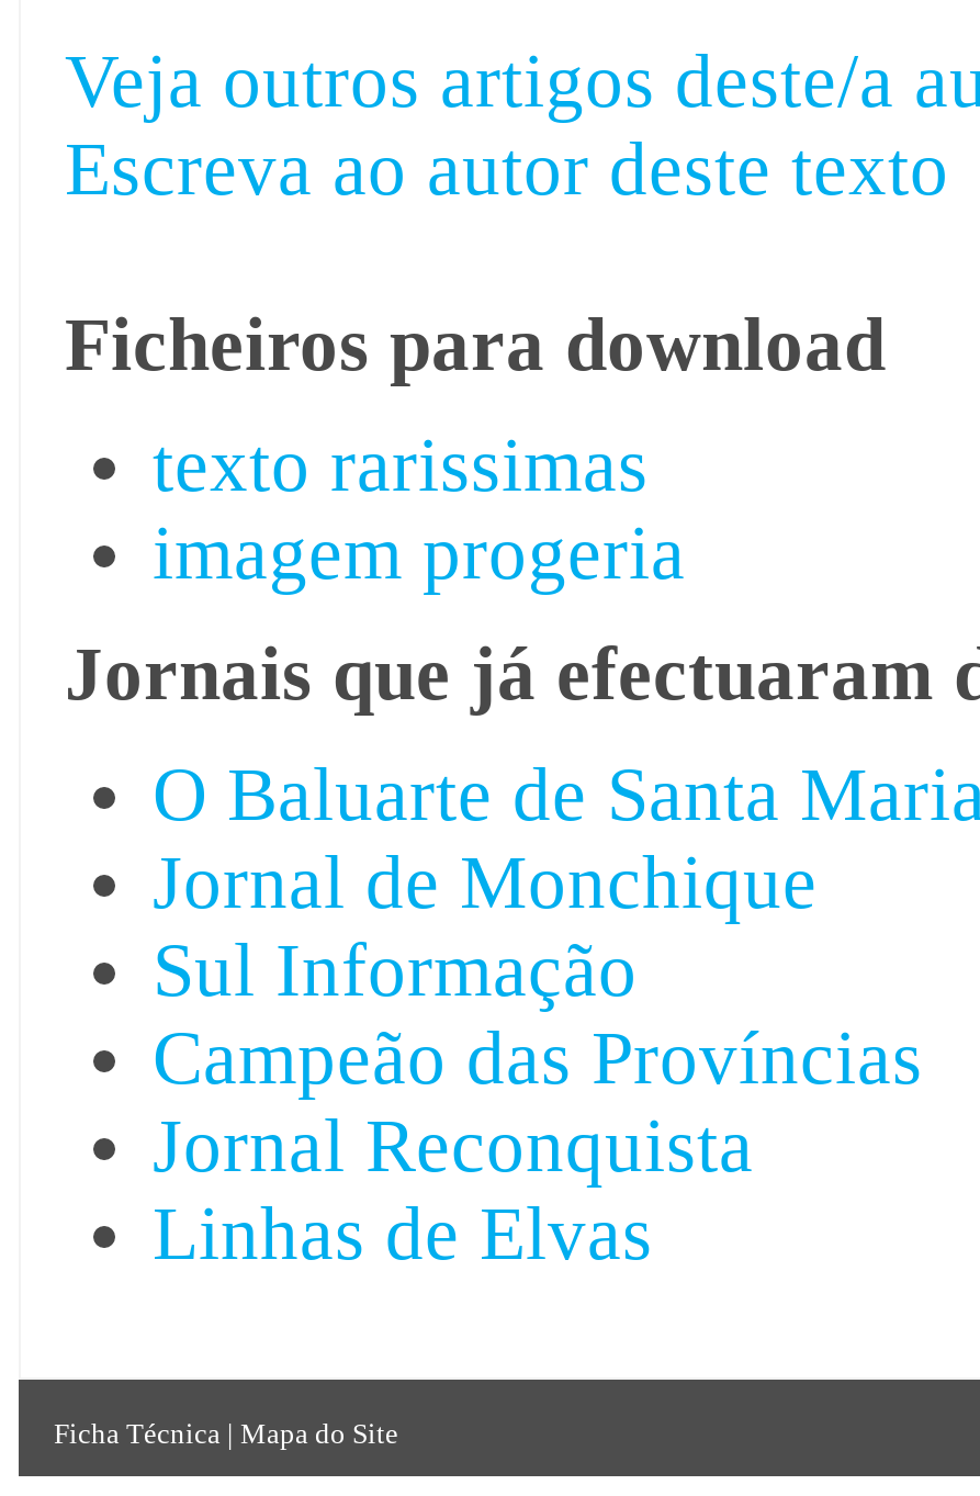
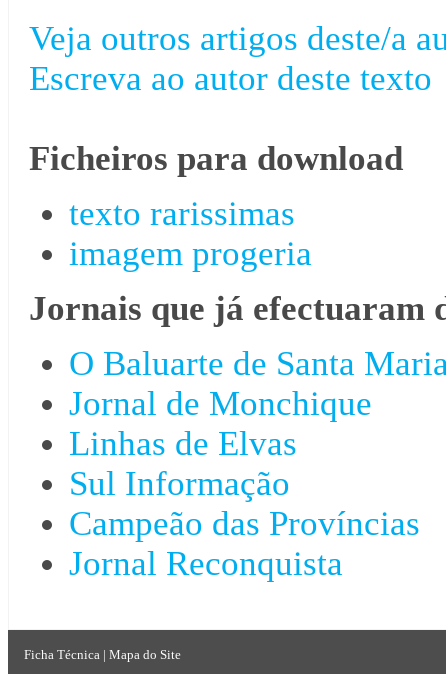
moved [153,927,923,1188] -> [69,464,420,583]: Sul Informação | Campeão das Províncias | Jornal Reconquista
moved [153,1191,653,1276] -> [69,424,297,463]: Linhas de Elvas

